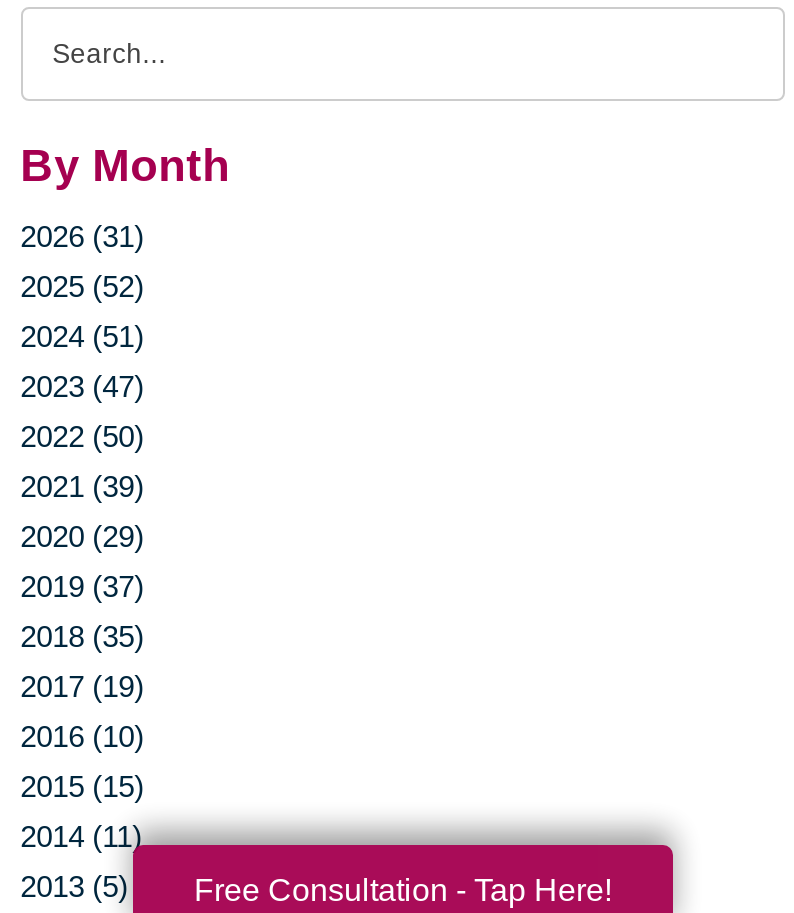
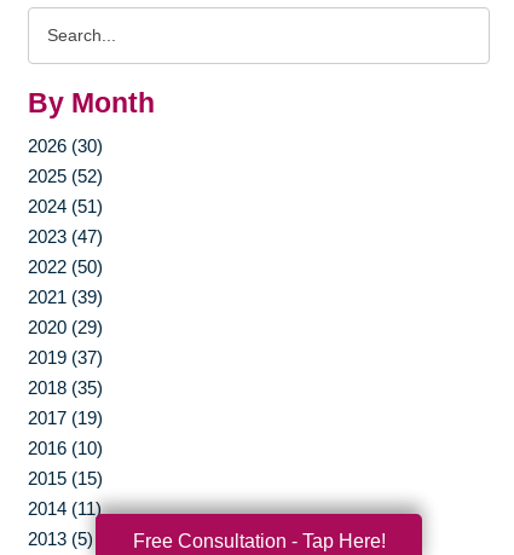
[20,219,144,253] 2026 (31) -> [27,135,102,156] 2026 (30)

